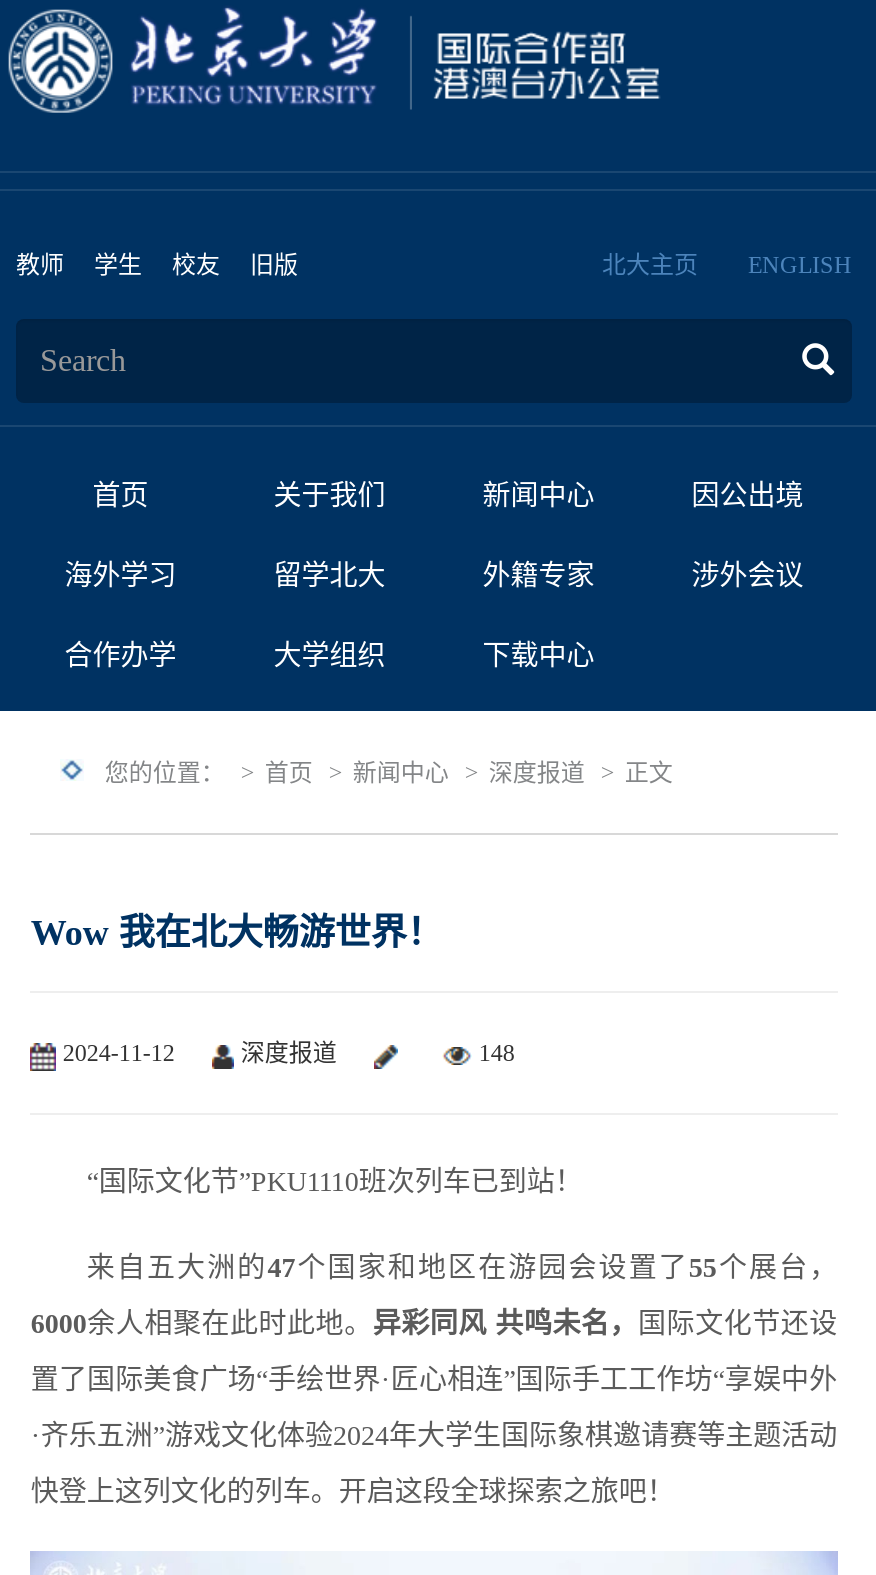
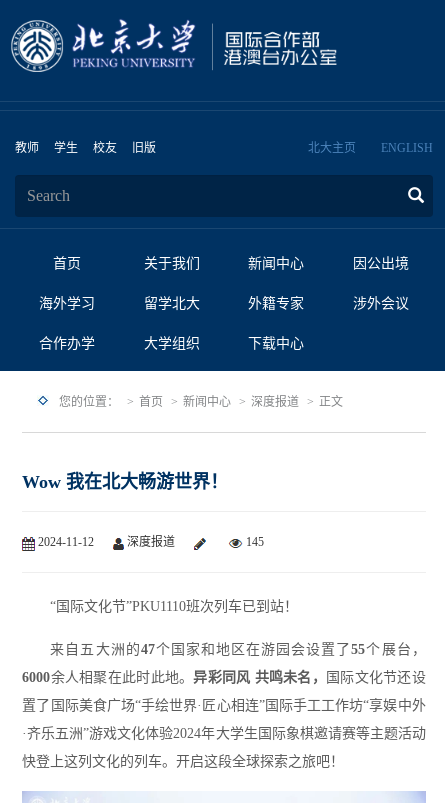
[479,1040,515,1068] 148 -> [246,535,264,549] 145

